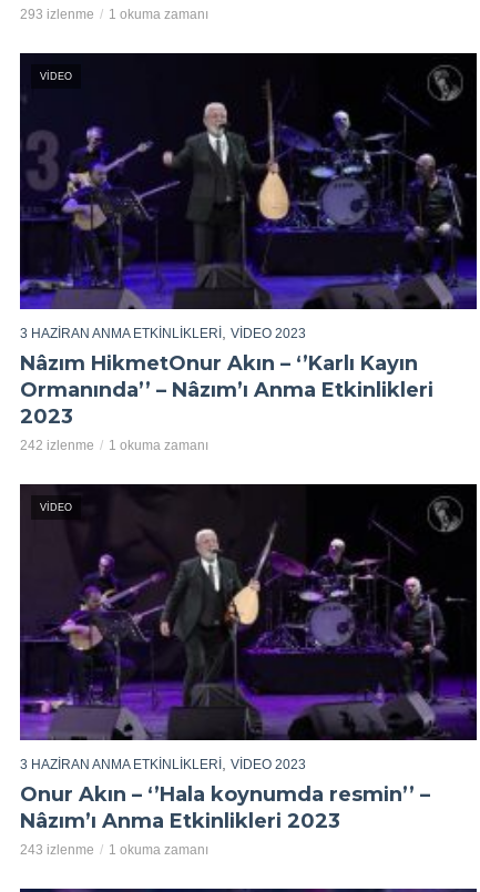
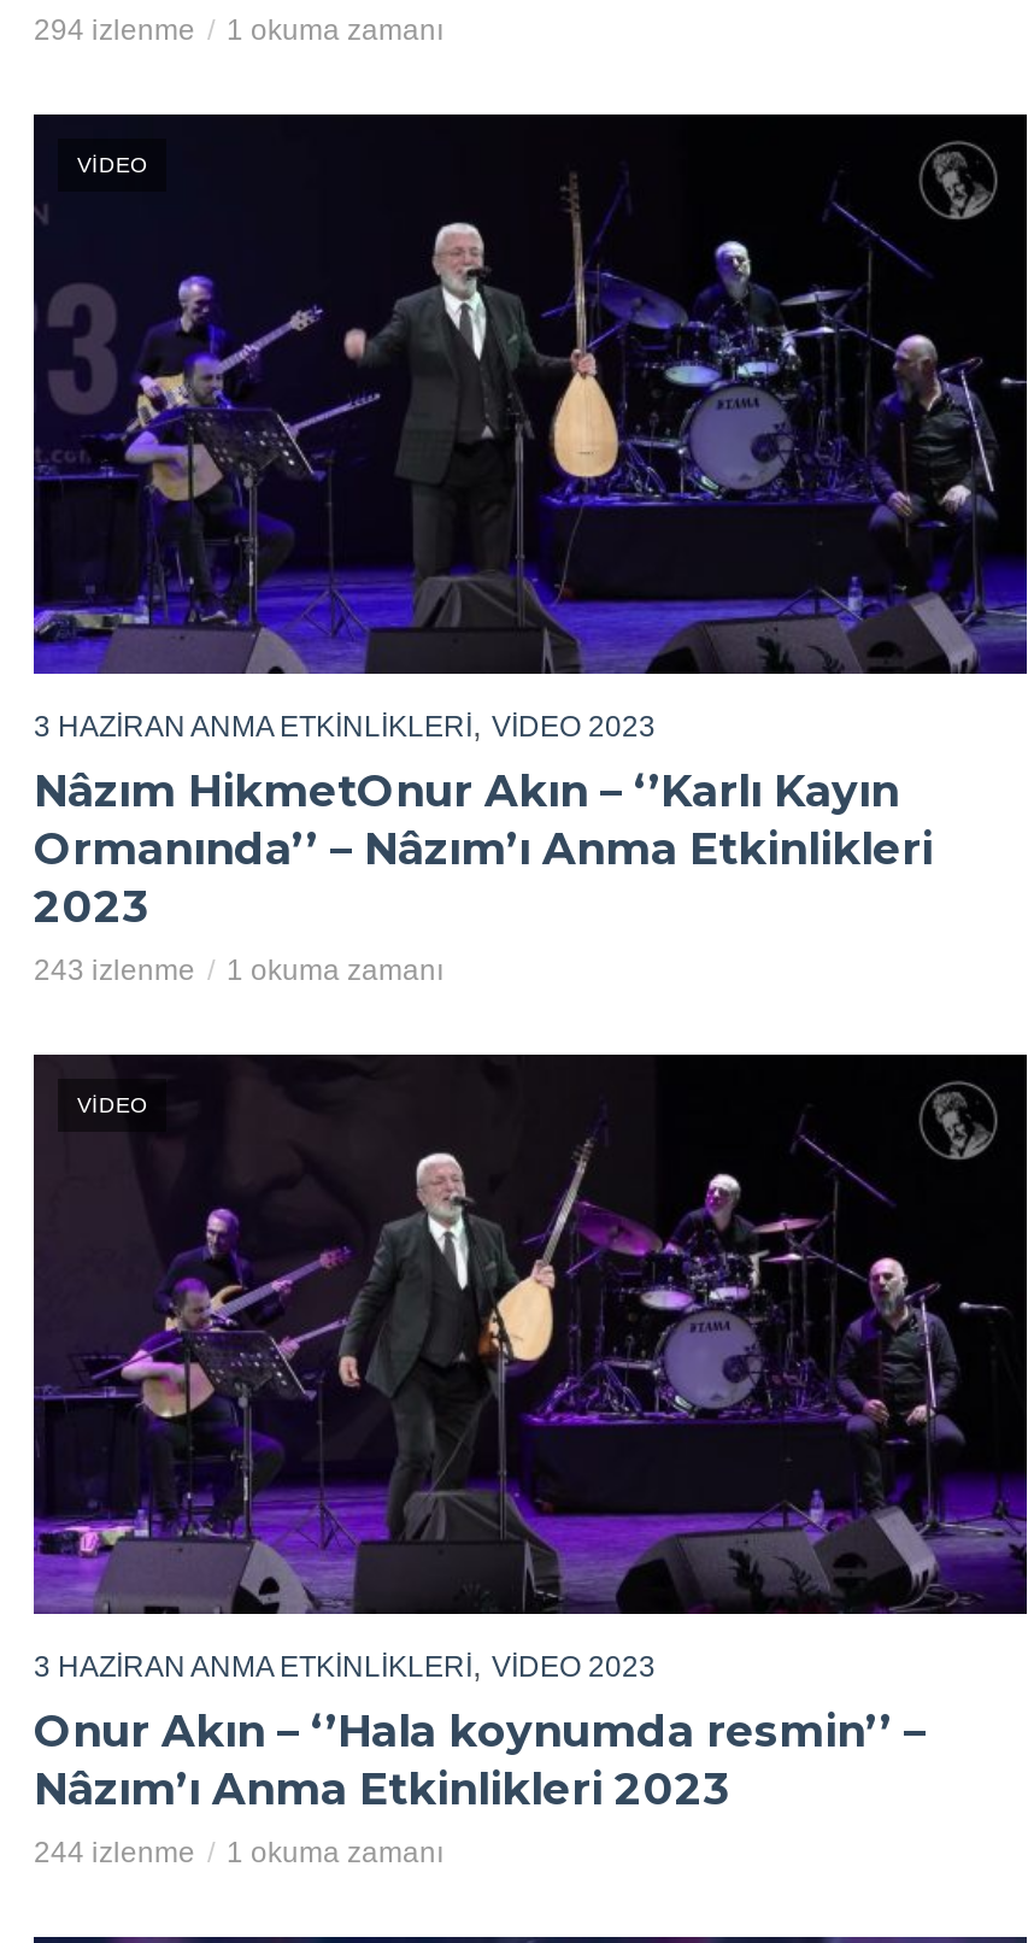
[20,7,208,22] 293 izlenme 1 okuma zamanı -> [34,14,443,48] 294 izlenme 1 okuma zamanı
[20,438,208,453] 242 izlenme 1 okuma zamanı -> [34,954,443,988] 243 izlenme 1 okuma zamanı
[20,842,208,858] 243 izlenme 1 okuma zamanı -> [34,1835,443,1869] 244 izlenme 1 okuma zamanı

